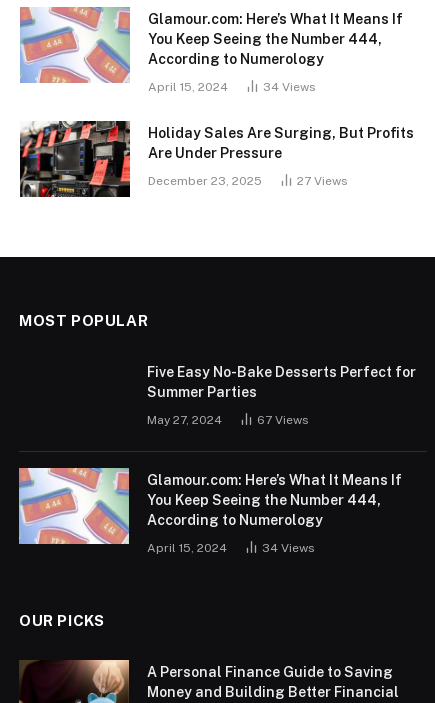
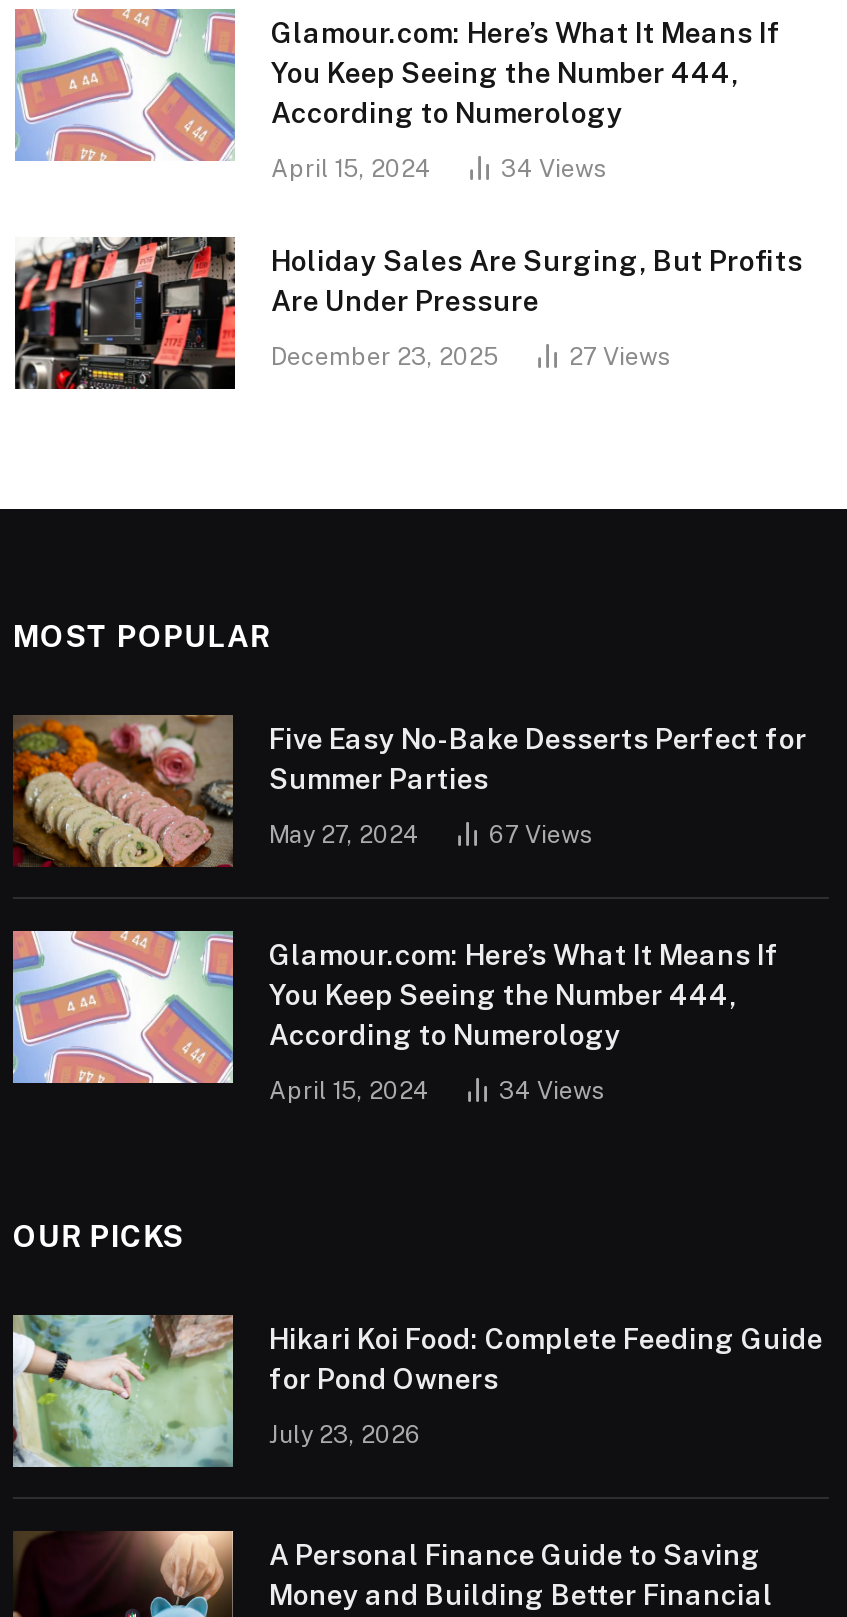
none -> [11,713,235,869] [image]
none -> [11,1313,823,1469] [image] | Hikari Koi Food: Complete Feeding Guide | for Pond Owners | July 23, 2026

